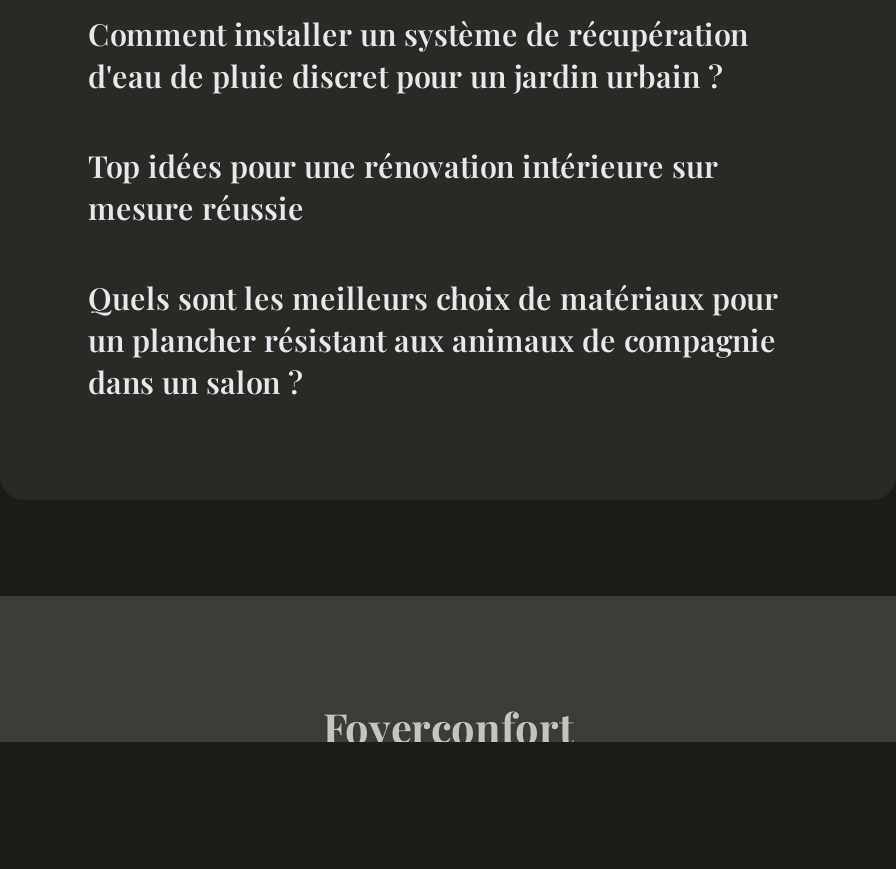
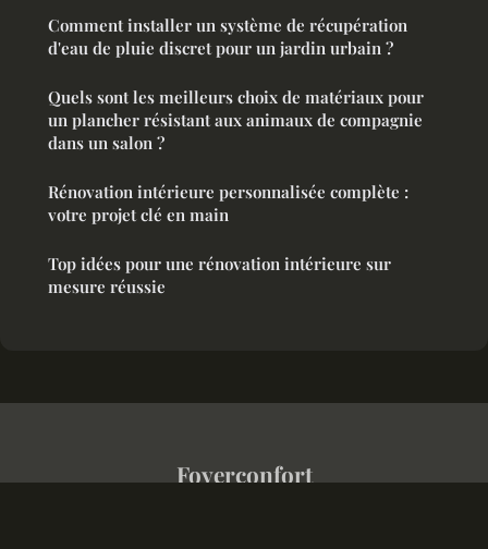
moved [88,146,718,228] -> [48,253,391,298]: Top idées pour une rénovation intérieure sur | mesure réussie
moved [88,278,778,402] -> [48,86,424,154]: Quels sont les meilleurs choix de matériaux pour | un plancher résistant aux animaux de compagnie | dans un salon ?
none -> [48,181,408,226] Rénovation intérieure personnalisée complète : | votre projet clé en main

